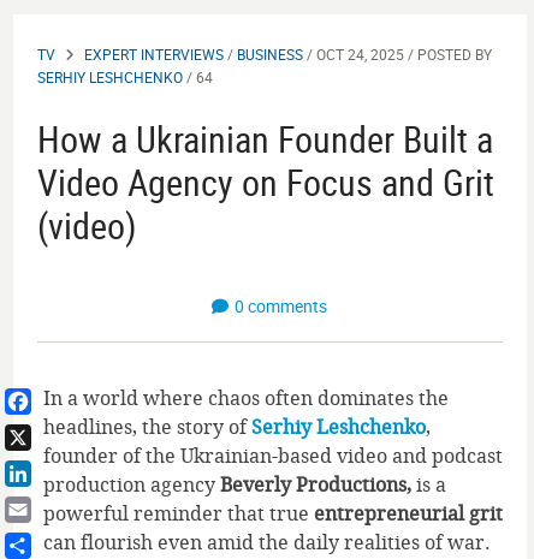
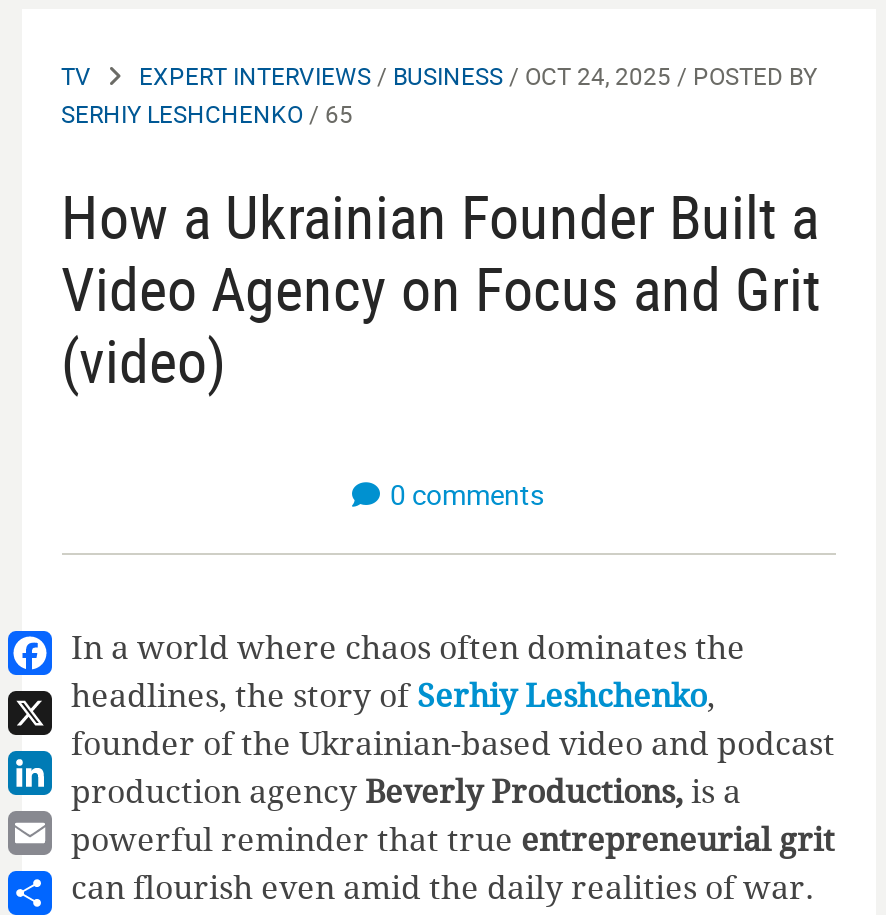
[37,67,212,86] SERHIY LESHCHENKO / 64 -> [61,97,353,129] SERHIY LESHCHENKO / 65

